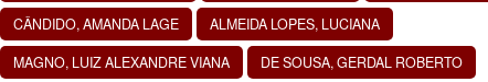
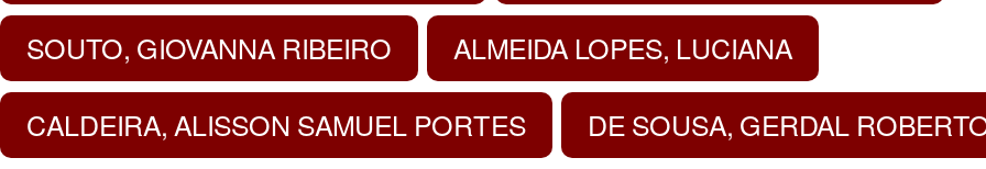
[13,14,179,34] CÂNDIDO, AMANDA LAGE -> [26,28,392,68] SOUTO, GIOVANNA RIBEIRO
[13,52,230,72] MAGNO, LUIZ ALEXANDRE VIANA -> [26,105,526,145] CALDEIRA, ALISSON SAMUEL PORTES

